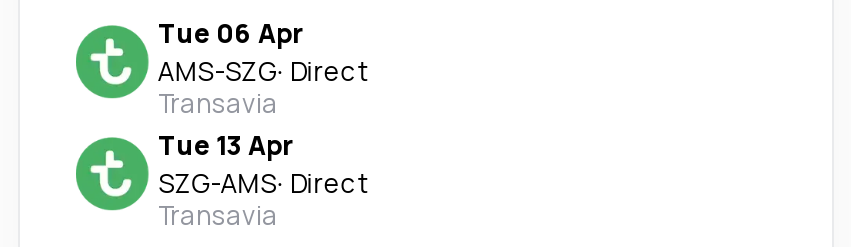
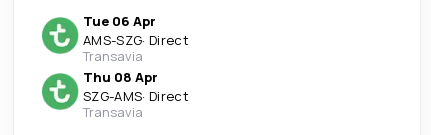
[158,126,294,162] Tue 13 Apr -> [83,68,158,86] Thu 08 Apr

